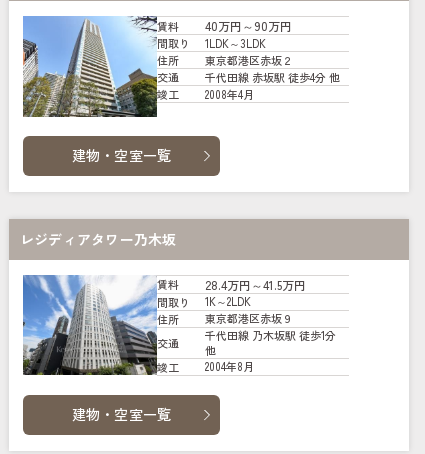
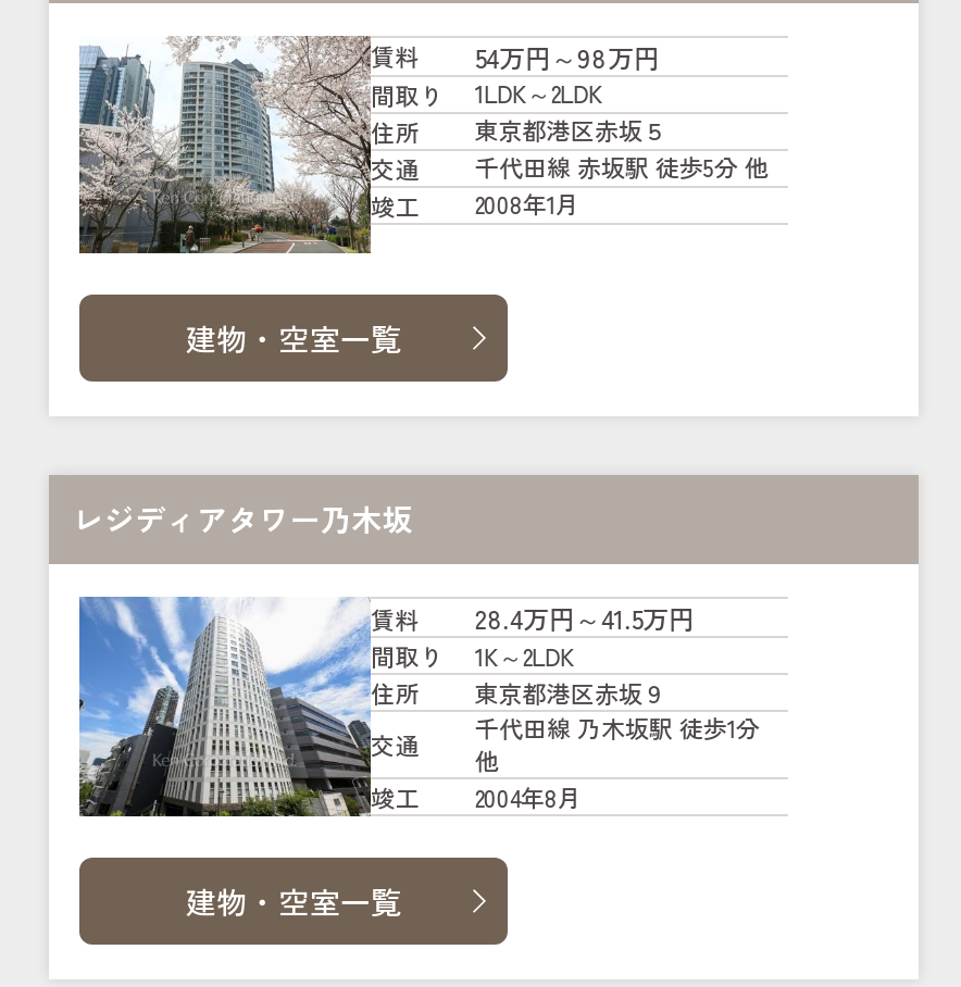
[22,15,266,118] [image] | 間取り 1LDK～3LDK -> [77,35,603,254] [image] | 間取り 1LDK～2LDK
[205,17,292,34] 40万円～90万円 -> [475,38,660,75] 54万円～98万円
[205,52,293,68] 東京都港区赤坂２ -> [475,113,666,147] 東京都港区赤坂５
[205,69,340,85] 千代田線 赤坂駅 徒歩4分 他 -> [475,150,768,184] 千代田線 赤坂駅 徒歩5分 他
[205,86,254,102] 2008年4月 -> [475,187,579,221] 2008年1月

